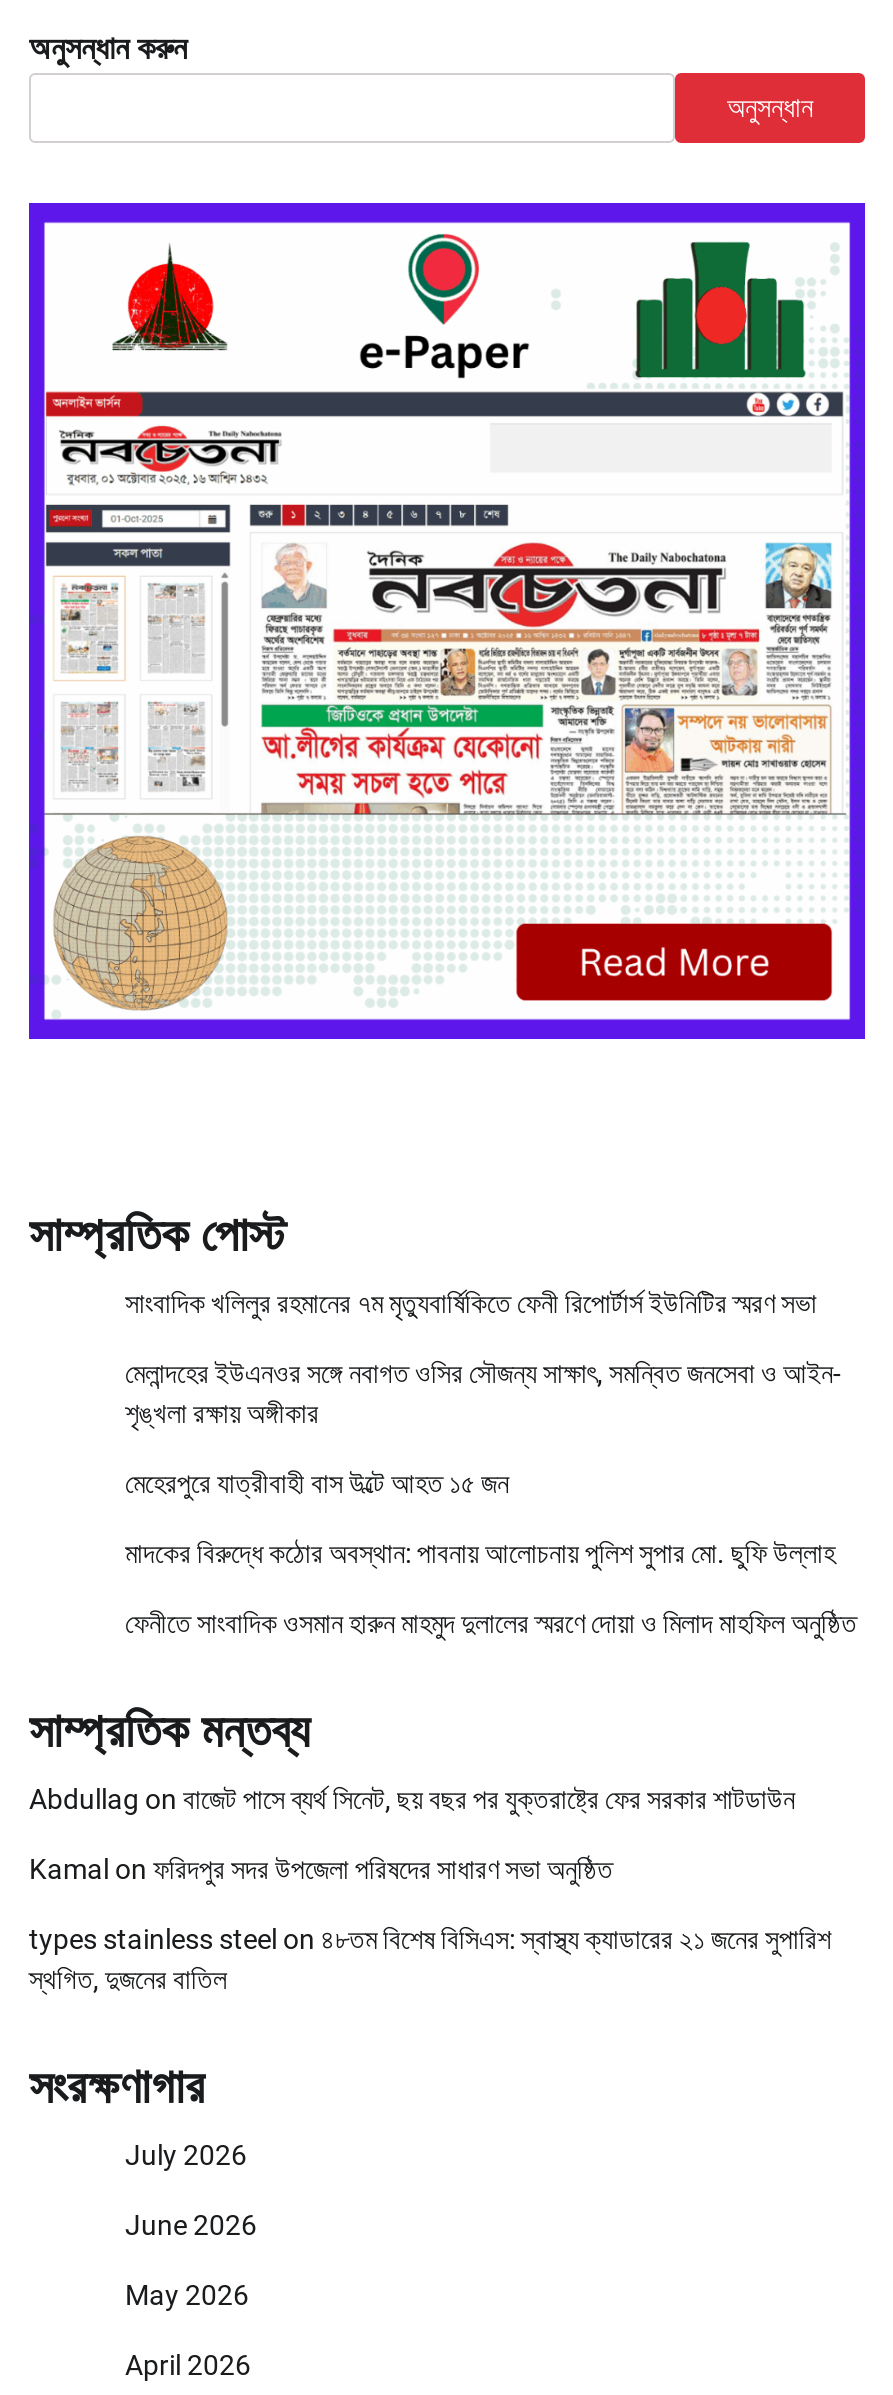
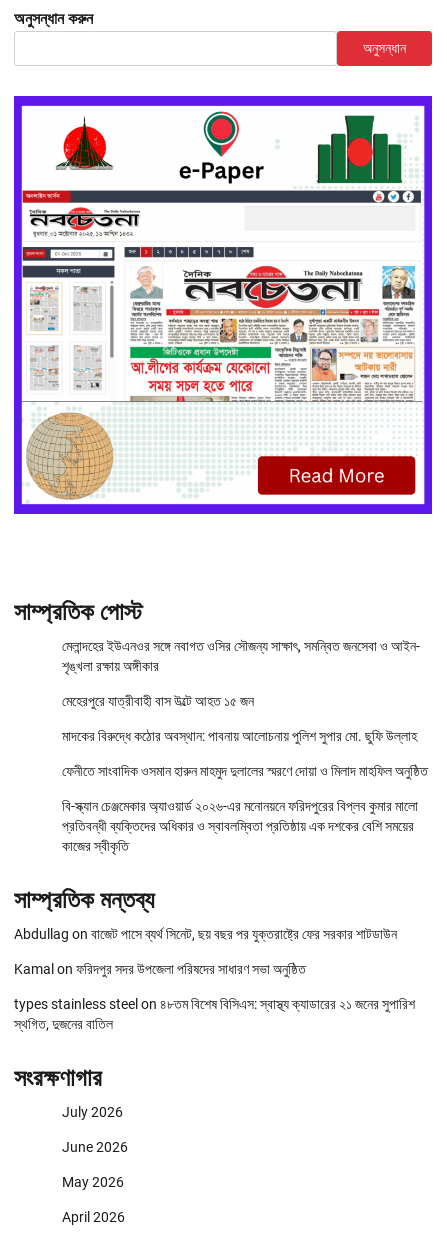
[125,1288,817,1320] সাংবাদিক খলিলুর রহমানের ৭ম মৃত্যুবার্ষিকিতে ফেনী রিপোর্টার্স ইউনিটির স্মরণ সভা -> none
moved [125,1358,857,1640] -> [62,638,428,779]: মেলান্দহের ইউএনওর সঙ্গে নবাগত ওসির সৌজন্য সাক্ষাৎ, সমন্বিত জনসেবা ও আইন- | শৃঙ্খলা রক্ষায় অঙ্গীকার | মেহেরপুরে যাত্রীবাহী বাস উল্টে আহত ১৫ জন | মাদকের বিরুদ্ধে কঠোর অবস্থান: পাবনায় আলোচনায় পুলিশ সুপার মো. ছুফি উল্লাহ | ফেনীতে সাংবাদিক ওসমান হারুন মাহমুদ দুলালের স্মরণে দোয়া ও মিলাদ মাহফিল অনুষ্ঠিত
none -> [62,798,418,854] বি-স্ক্যান চেঞ্জমেকার অ্যাওয়ার্ড ২০২৬-এর মনোনয়নে ফরিদপুরের বিপ্লব কুমার মালো | প্রতিবন্ধী ব্যক্তিদের অধিকার ও স্বাবলম্বিতা প্রতিষ্ঠায় এক দশকের বেশি সময়ের | কাজের স্বীকৃতি

